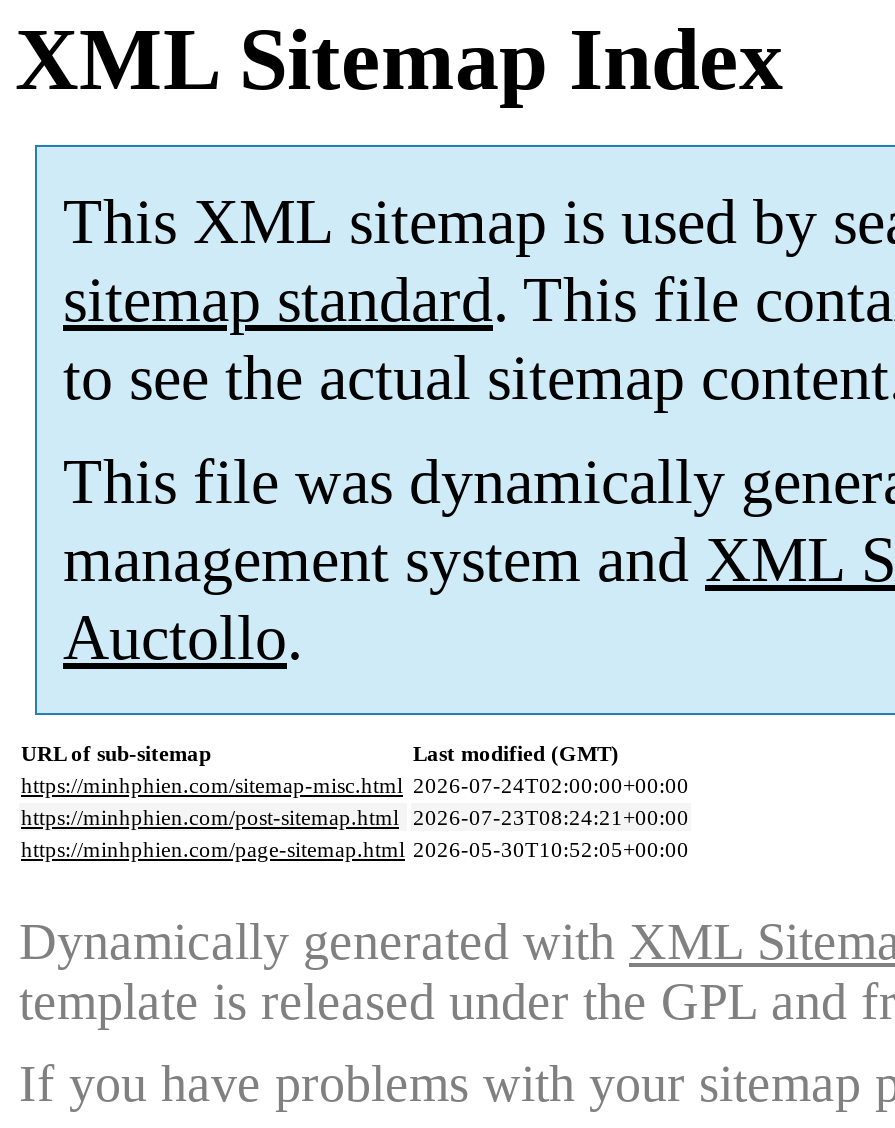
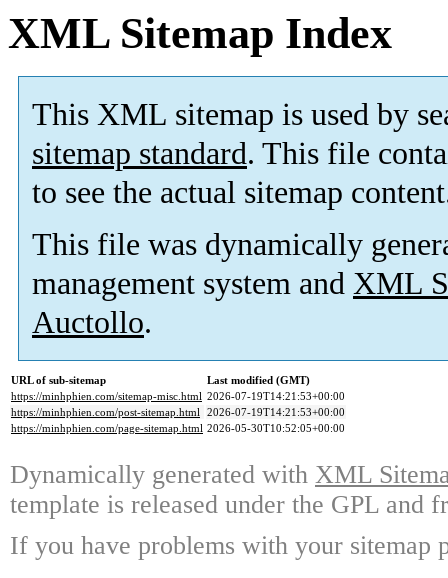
[21,774,689,798] https://minhphien.com/sitemap-misc.html 2026-07-24T02:00:00+00:00 -> [11,390,345,402] https://minhphien.com/sitemap-misc.html 2026-07-19T14:21:53+00:00
[21,806,689,830] https://minhphien.com/post-sitemap.html 2026-07-23T08:24:21+00:00 -> [11,406,345,418] https://minhphien.com/post-sitemap.html 2026-07-19T14:21:53+00:00

